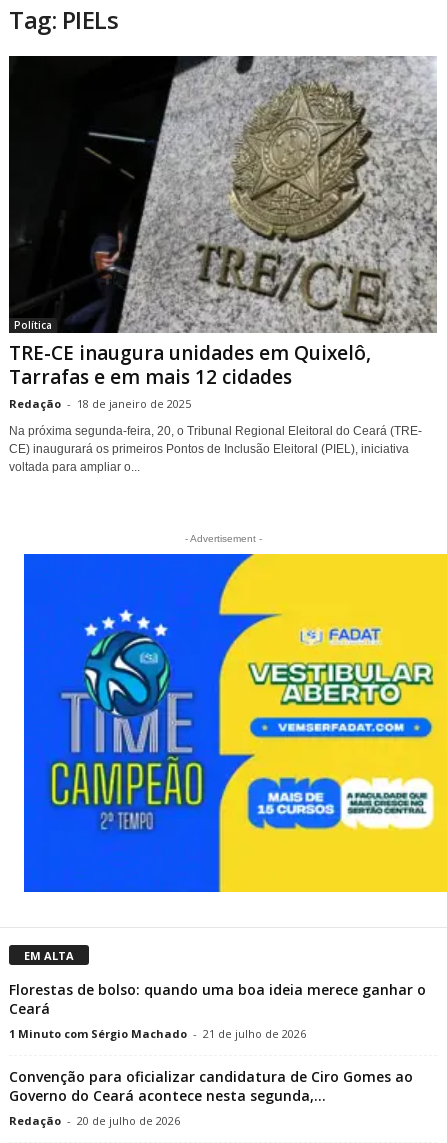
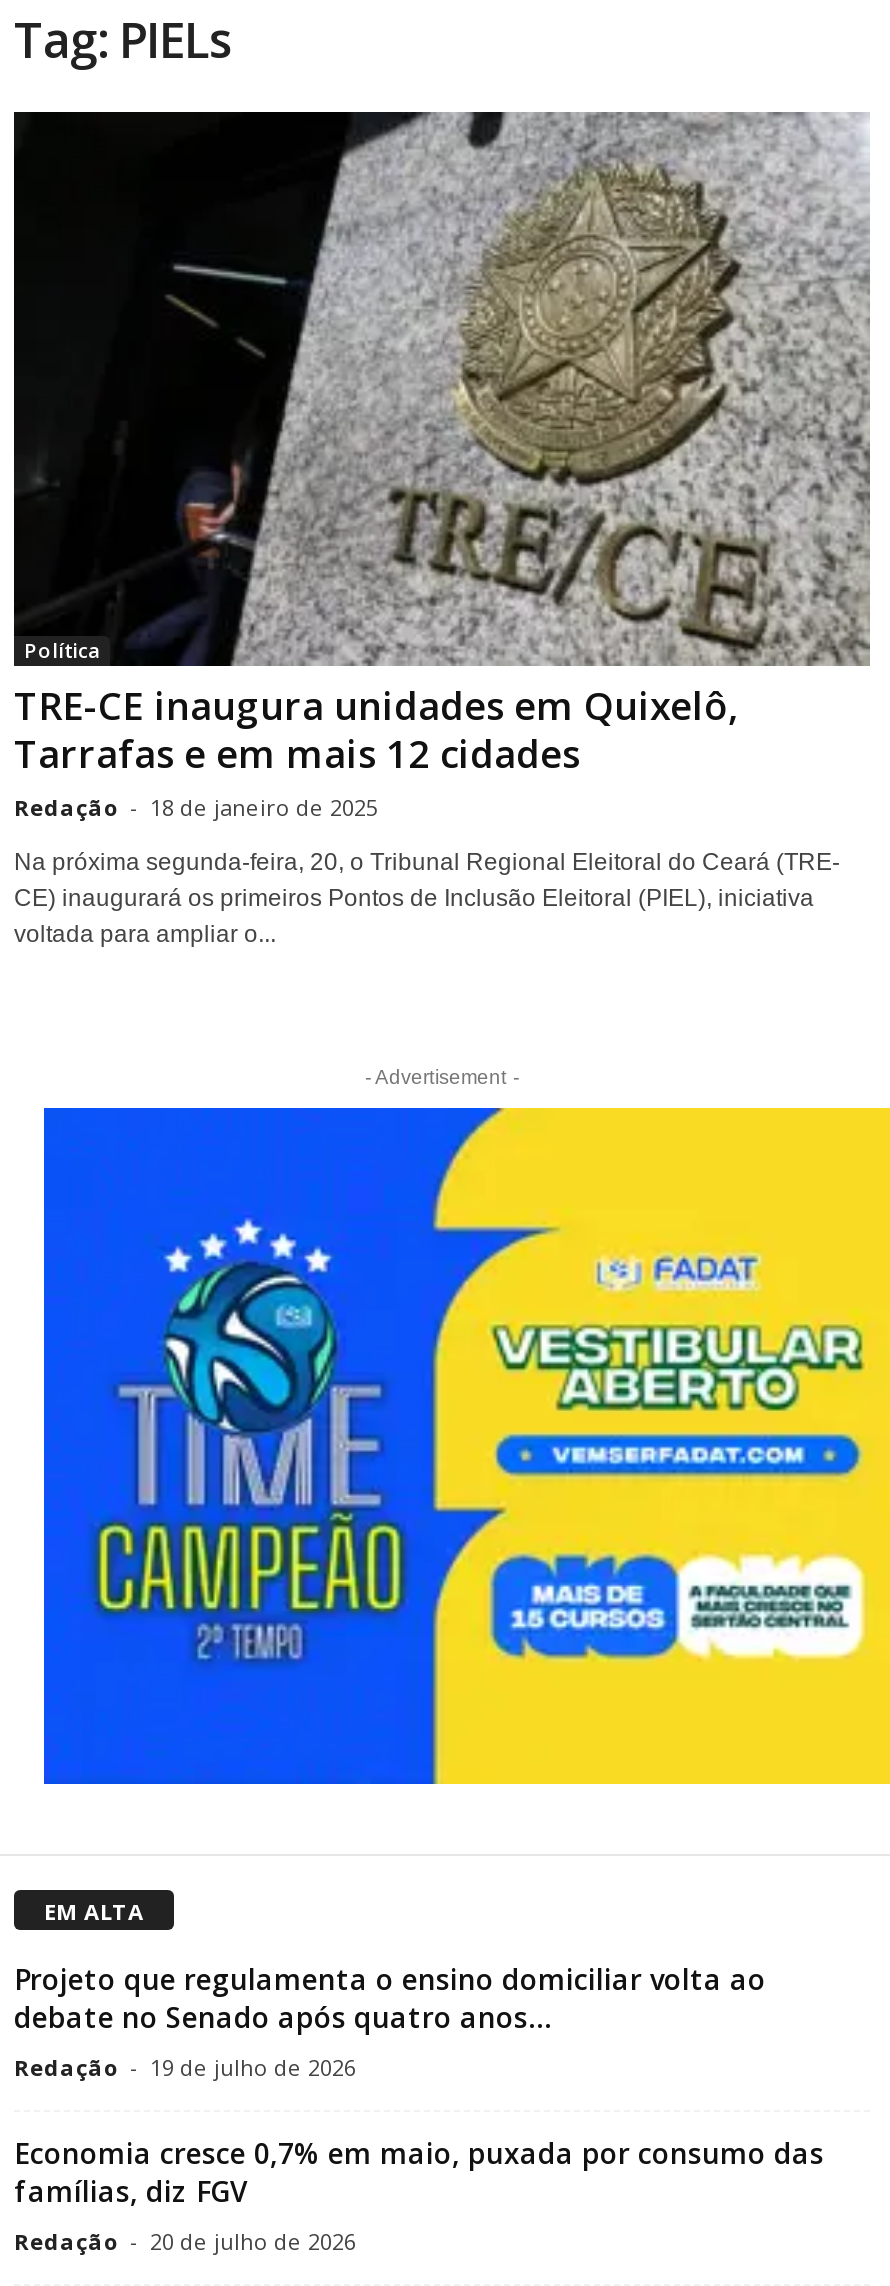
[9,980,426,1041] Florestas de bolso: quando uma boa ideia merece ganhar o | Ceará | 1 Minuto com Sérgio Machado - 21 de julho de 2026 -> [14,1959,766,2081] Projeto que regulamenta o ensino domiciliar volta ao | debate no Senado após quatro anos... | Redação - 19 de julho de 2026
[9,1067,413,1105] Convenção para oficializar candidatura de Ciro Gomes ao | Governo do Ceará acontece nesta segunda,... -> [14,2133,824,2209] Economia cresce 0,7% em maio, puxada por consumo das | famílias, diz FGV

